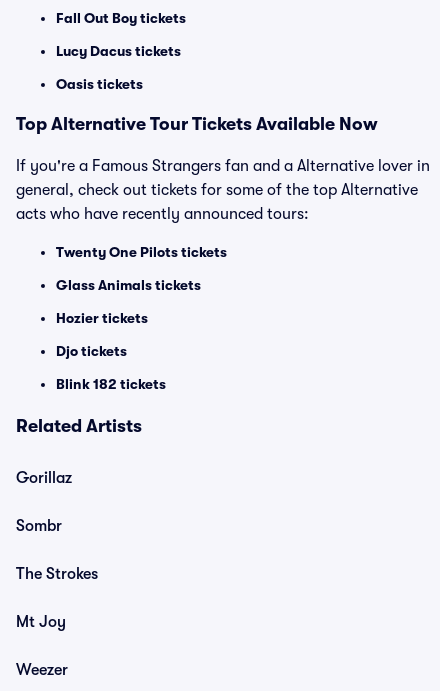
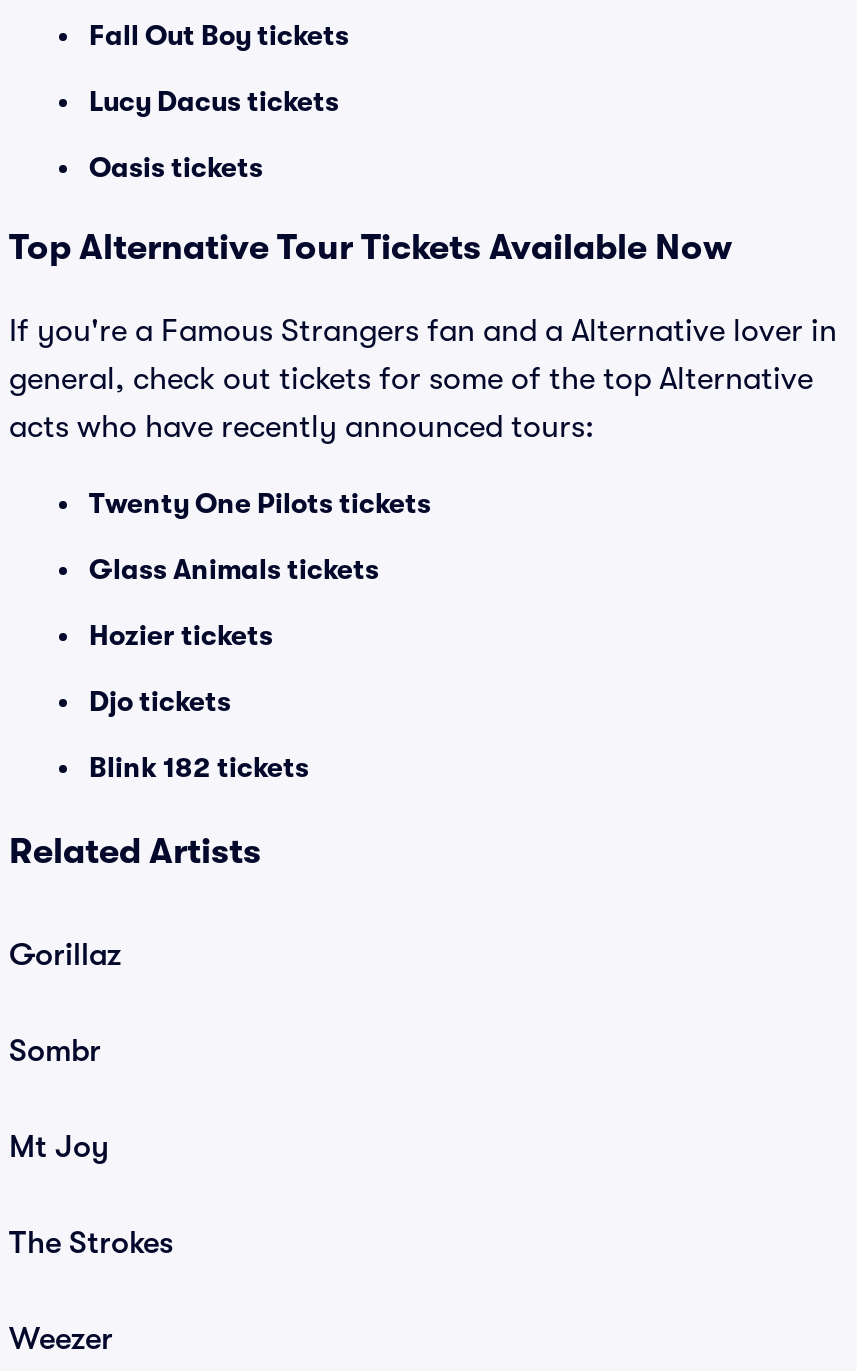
moved [16,565,98,583] -> [9,1225,173,1261]: The Strokes
moved [16,613,66,631] -> [9,1129,109,1165]: Mt Joy

